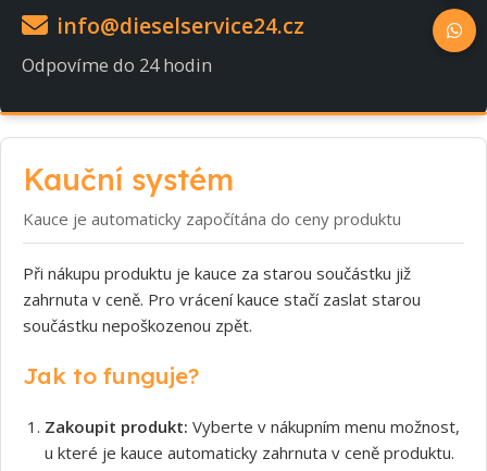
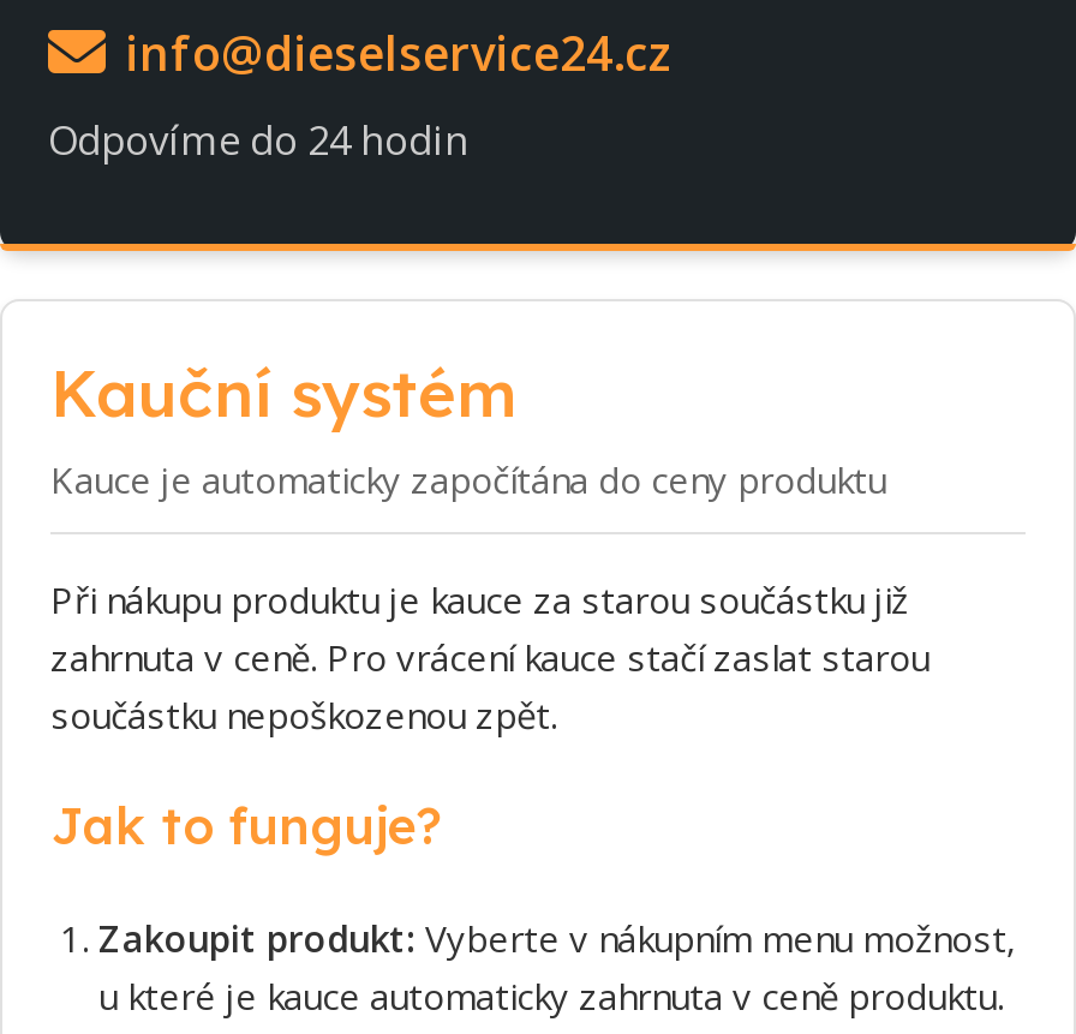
[432,8,477,53] [image] -> none

